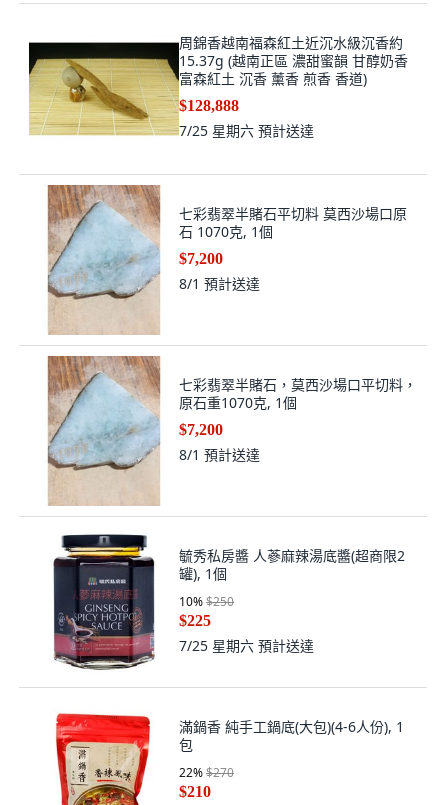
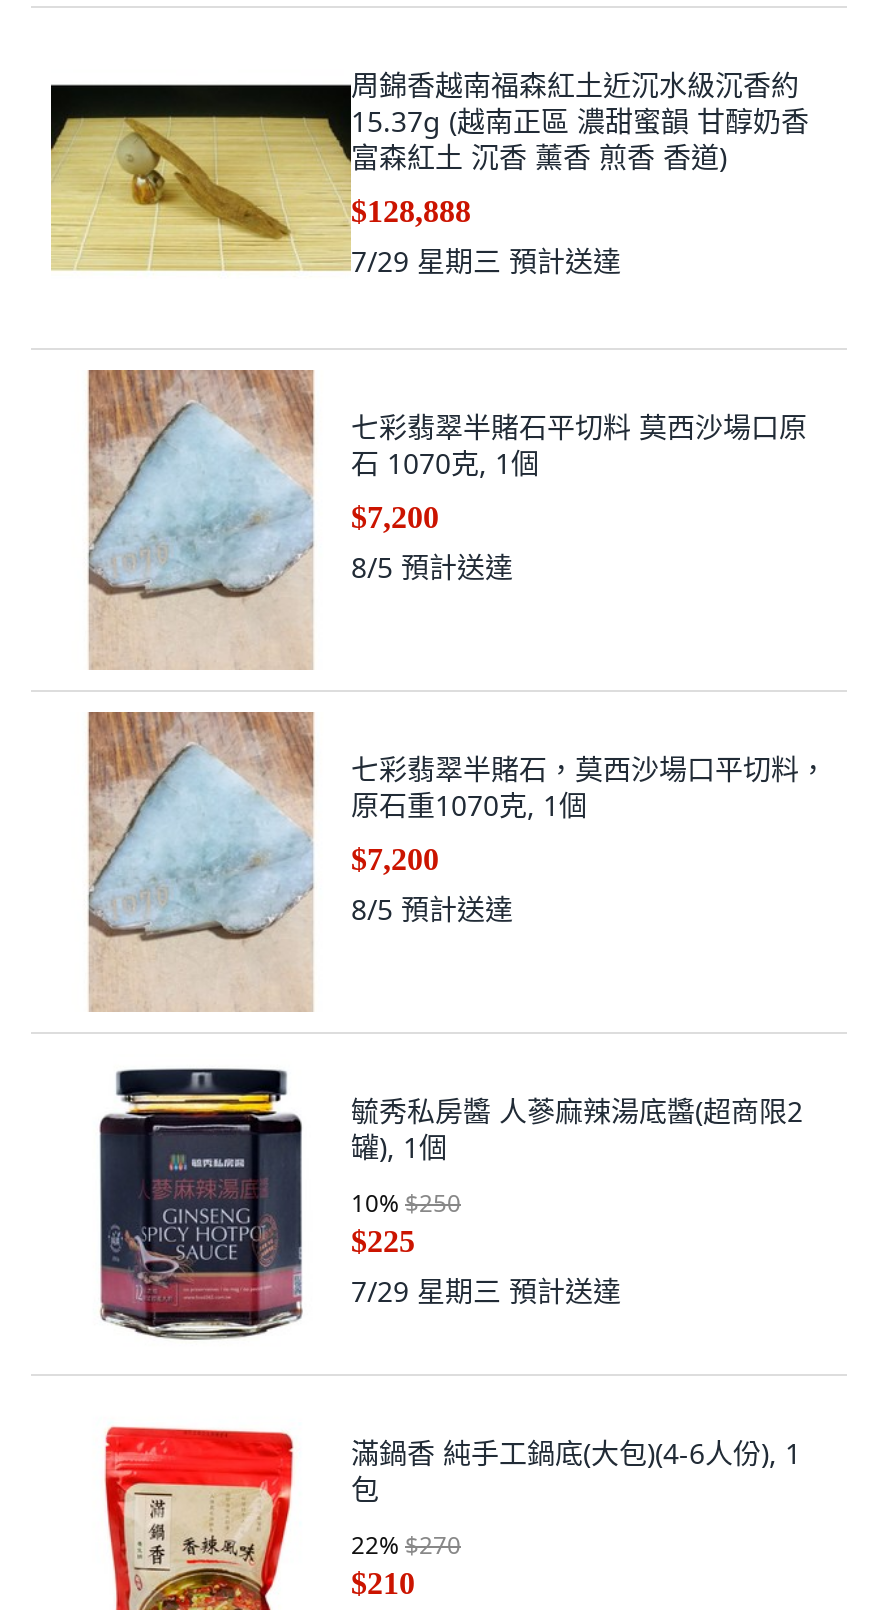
[179,121,314,140] 7/25 星期六預計送達 -> [351,242,621,280] 7/29 星期三預計送達
[179,274,260,293] 8/1預計送達 -> [351,548,513,586] 8/5預計送達
[179,445,260,464] 8/1預計送達 -> [351,890,513,928] 8/5預計送達
[179,636,314,655] 7/25 星期六預計送達 -> [351,1272,621,1310] 7/29 星期三預計送達

